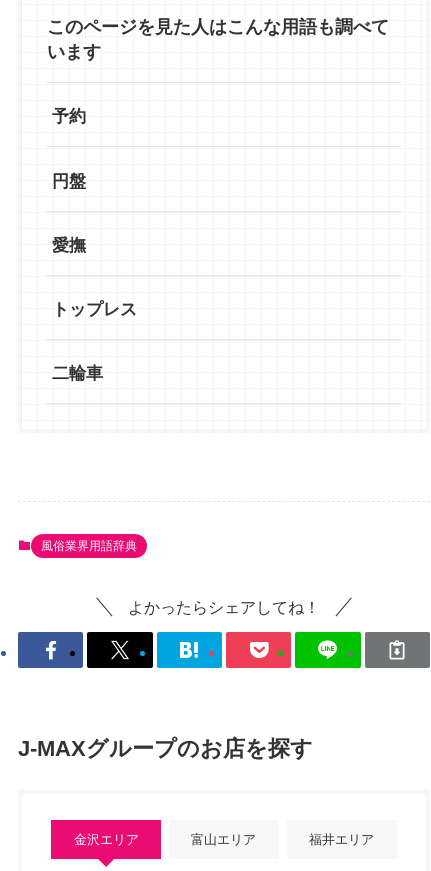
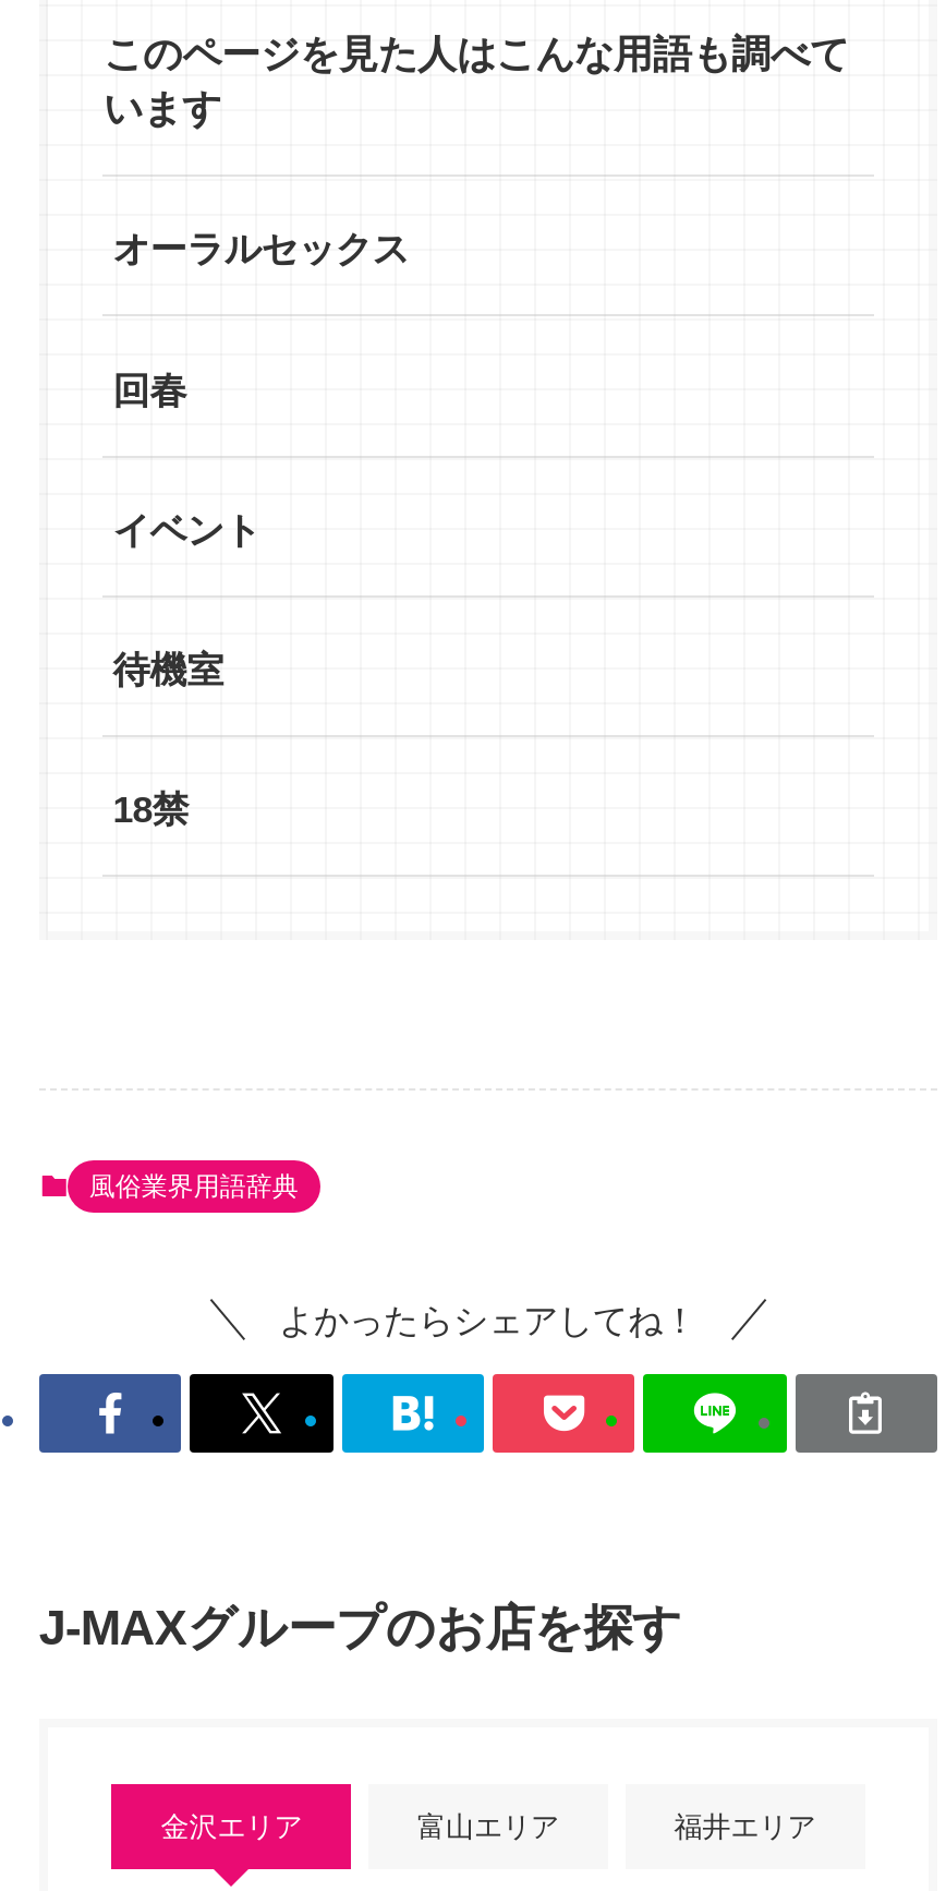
[52,107,86,126] 予約 -> [113,230,409,272] オーラルセックス
[52,171,86,190] 円盤 -> [113,370,187,411] 回春
[52,235,86,254] 愛撫 -> [113,509,261,551] イベント
[52,300,137,319] トップレス -> [113,649,224,691] 待機室
[52,364,103,383] 二輪車 -> [113,789,189,830] 18禁

